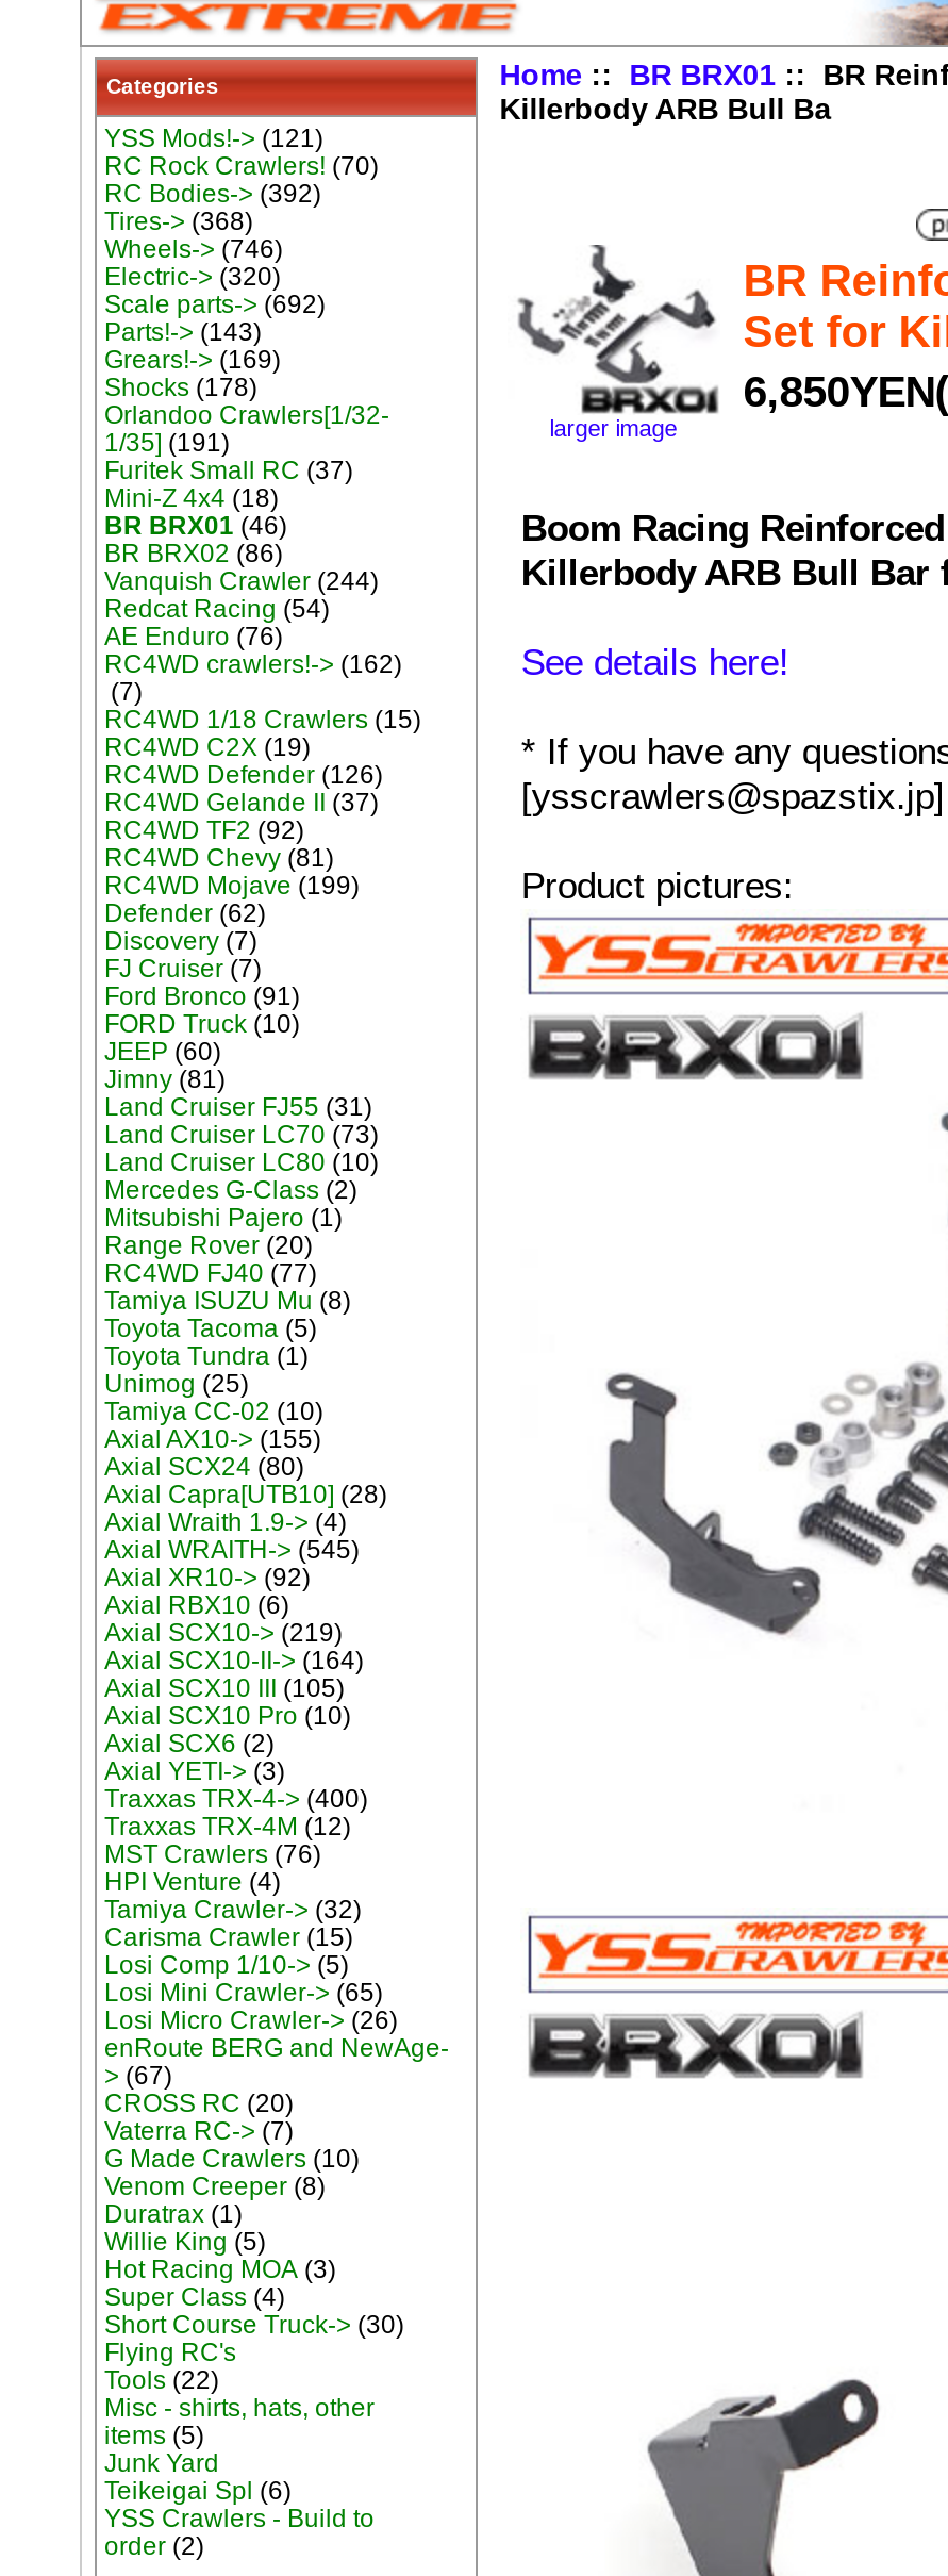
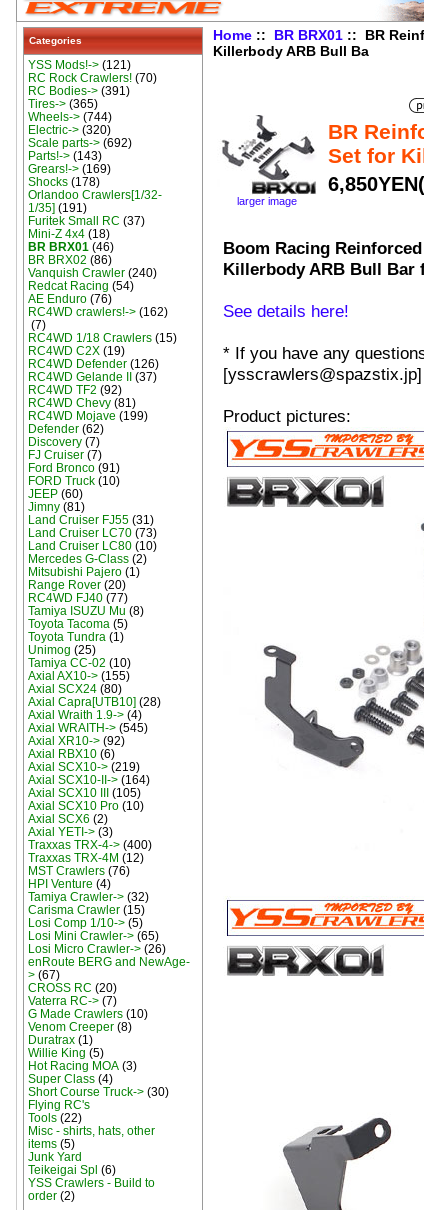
[104,179,321,209] RC Bodies-> (392) -> [27,84,129,98] RC Bodies-> (391)
[104,207,253,236] Tires-> (368) -> [27,97,97,111] Tires-> (365)
[104,234,283,264] Wheels-> (746) -> [27,110,111,124] Wheels-> (744)
[104,566,379,596] Vanquish Crawler (244) -> [27,266,156,280] Vanquish Crawler (240)

